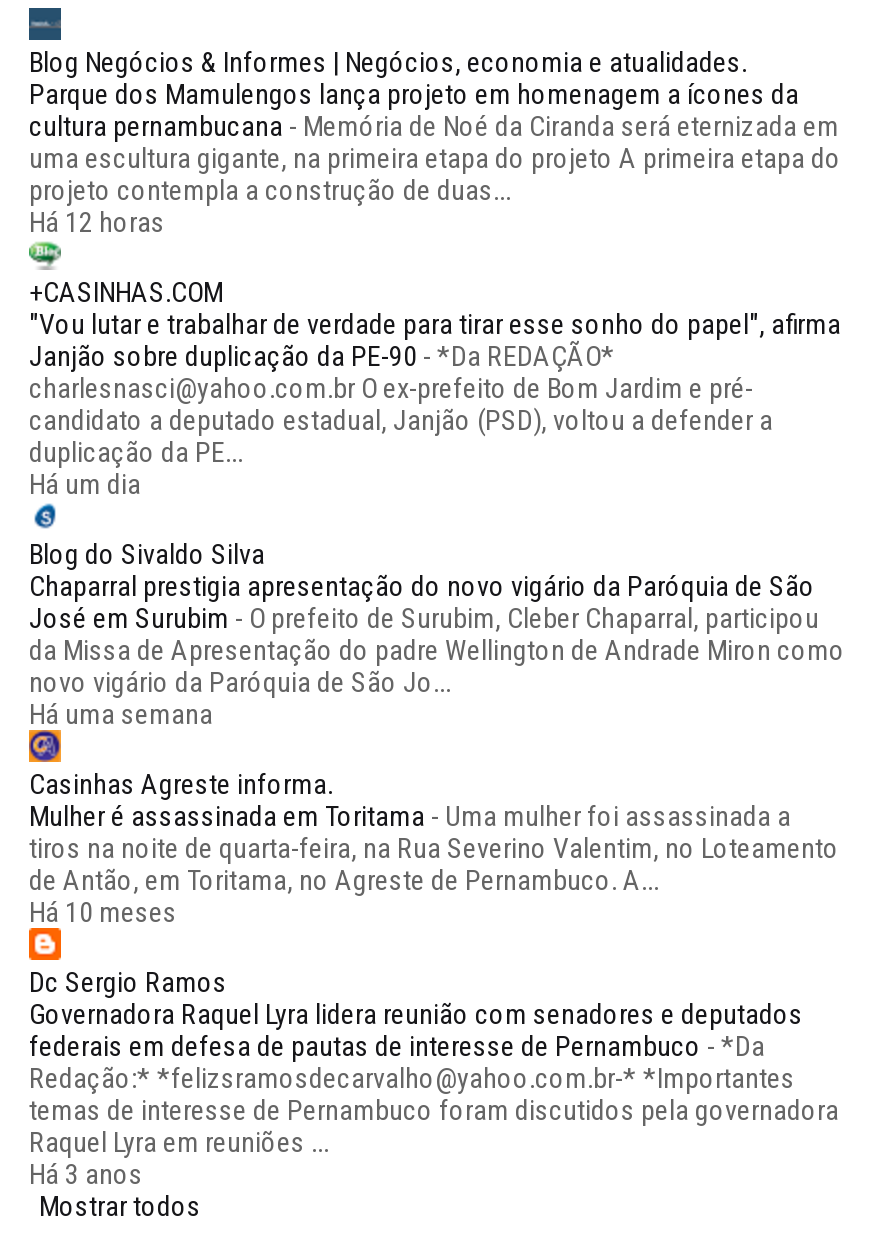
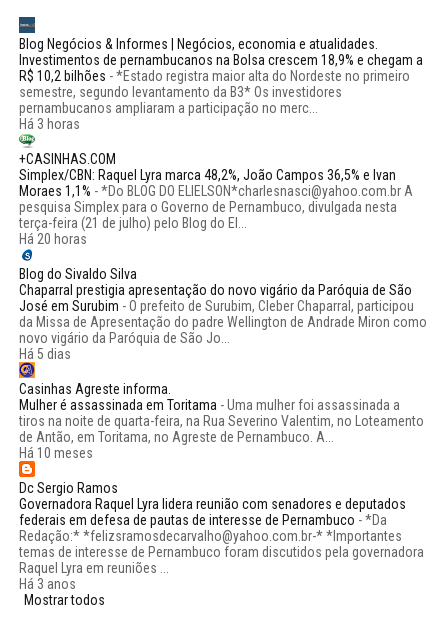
[29,78,841,238] Parque dos Mamulengos lança projeto em homenagem a ícones da | cultura pernambucana - Memória de Noé da Ciranda será eternizada em | uma escultura gigante, na primeira etapa do projeto A primeira etapa do | projeto contempla a construção de duas... | Há 12 horas -> [19,52,423,132] Investimentos de pernambucanos na Bolsa crescem 18,9% e chegam a | R$ 10,2 bilhões - *Estado registra maior alta do Nordeste no primeiro | semestre, segundo levantamento da B3* Os investidores | pernambucanos ampliaram a participação no merc... | Há 3 horas
[29,308,841,500] "Vou lutar e trabalhar de verdade para tirar esse sonho do papel", afirma | Janjão sobre duplicação da PE-90 - *Da REDAÇÃO* | charlesnasci@yahoo.com.br O ex-prefeito de Bom Jardim e pré- | candidato a deputado estadual, Janjão (PSD), voltou a defender a | duplicação da PE... | Há um dia -> [19,167,413,247] Simplex/CBN: Raquel Lyra marca 48,2%, João Campos 36,5% e Ivan | Moraes 1,1% - *Do BLOG DO ELIELSON*charlesnasci@yahoo.com.br A | pesquisa Simplex para o Governo de Pernambuco, divulgada nesta | terça-feira (21 de julho) pelo Blog do El... | Há 20 horas
[29,698,213,730] Há uma semana -> [19,346,71,362] Há 5 dias

